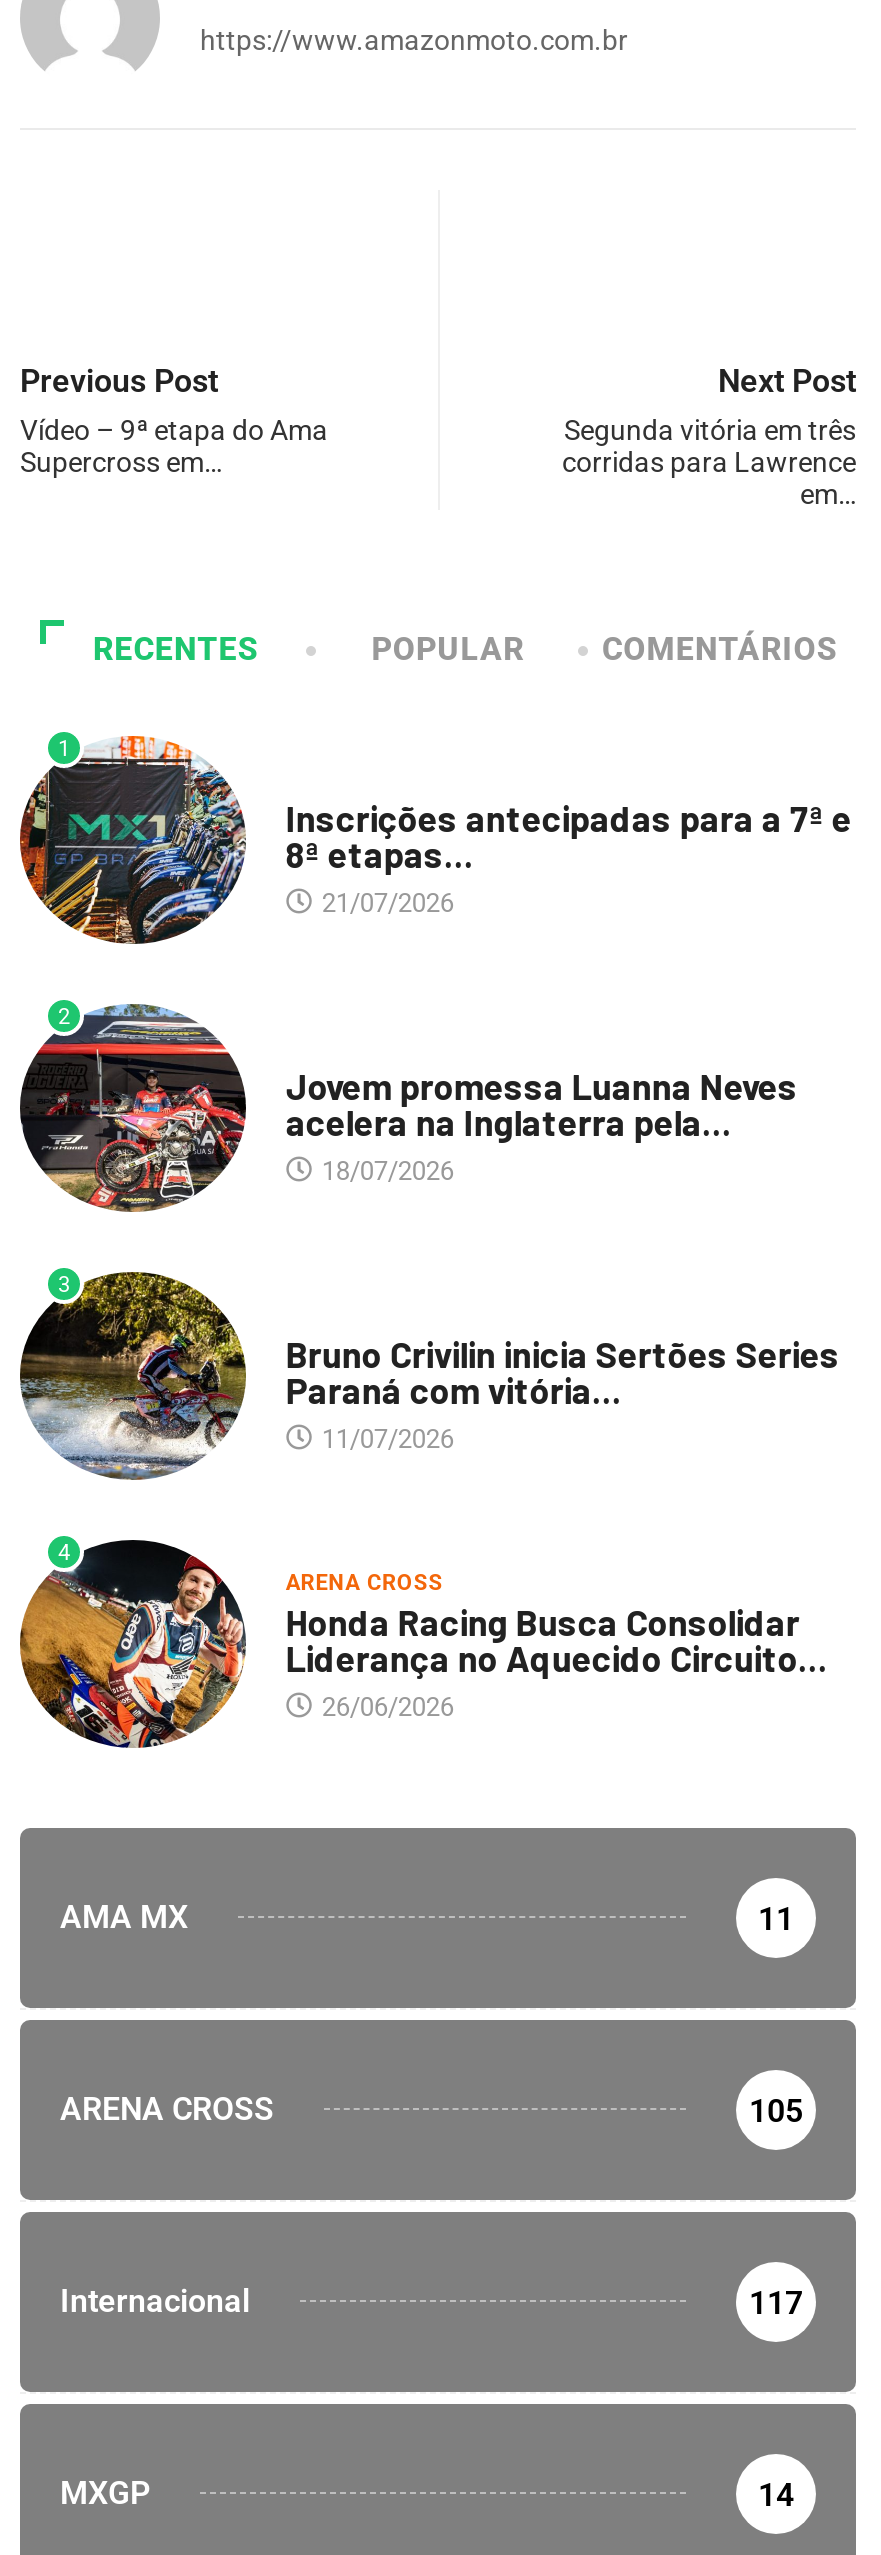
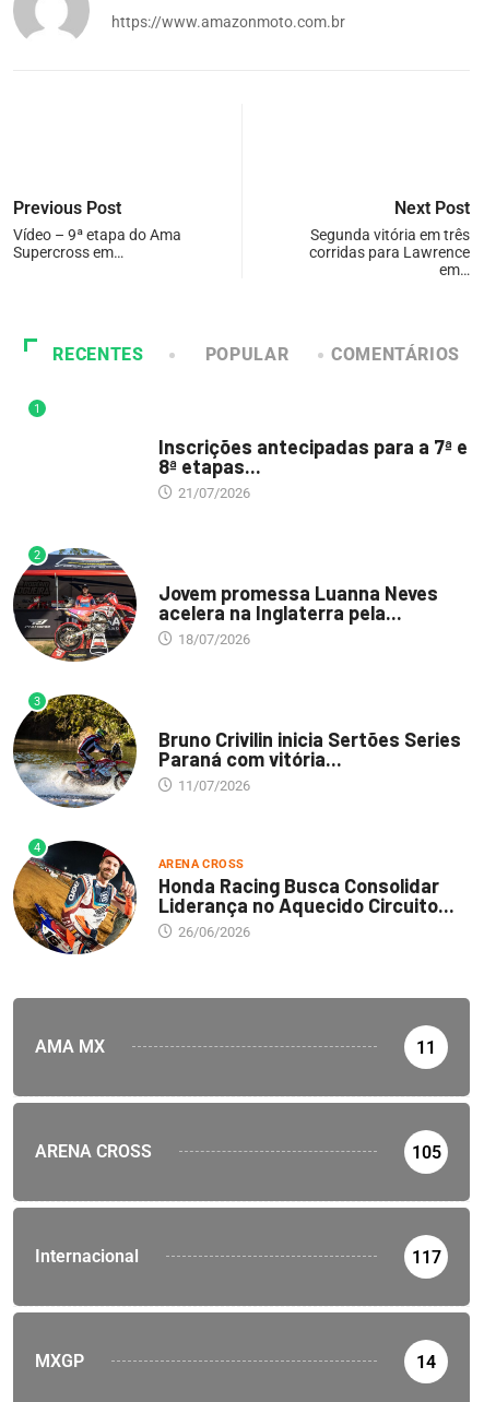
[18,734,248,946] [image] -> none

